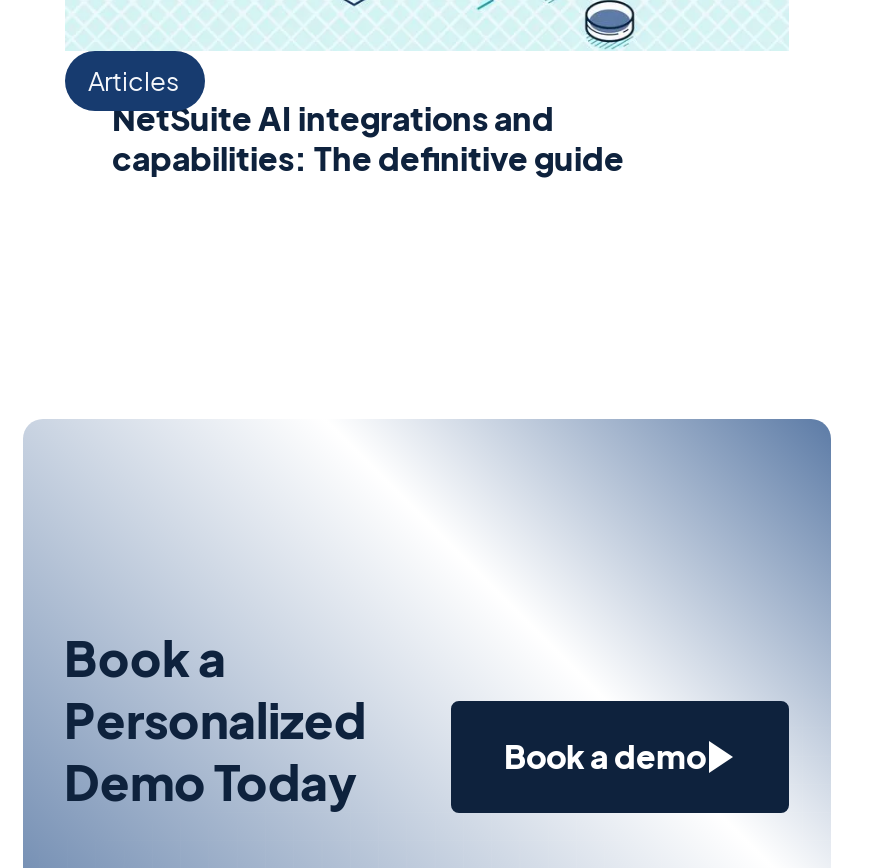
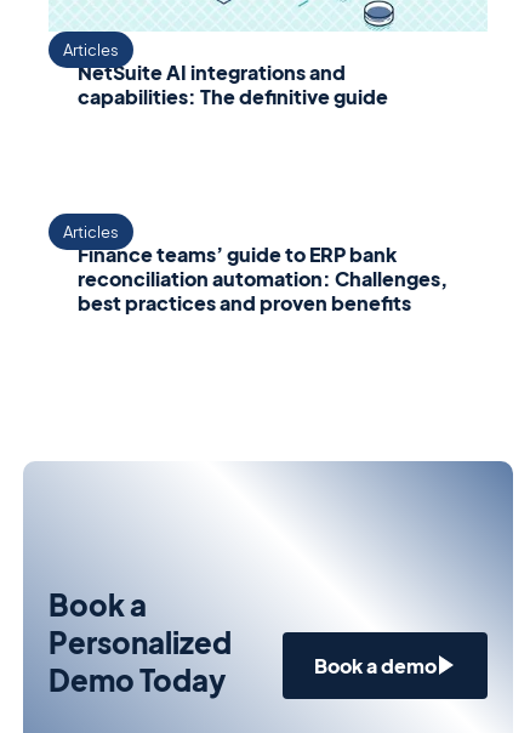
none -> [62,222,447,315] Articles | Finance teams’ guide to ERP bank | reconciliation automation: Challenges, | best practices and proven benefits

